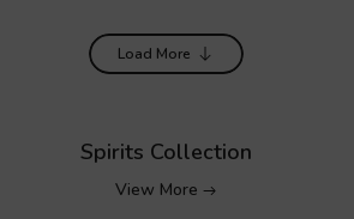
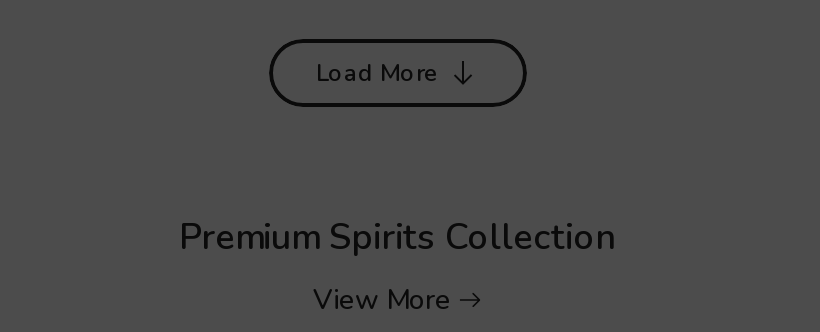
[80,138,251,167] Spirits Collection -> [179,212,615,260] Premium Spirits Collection

